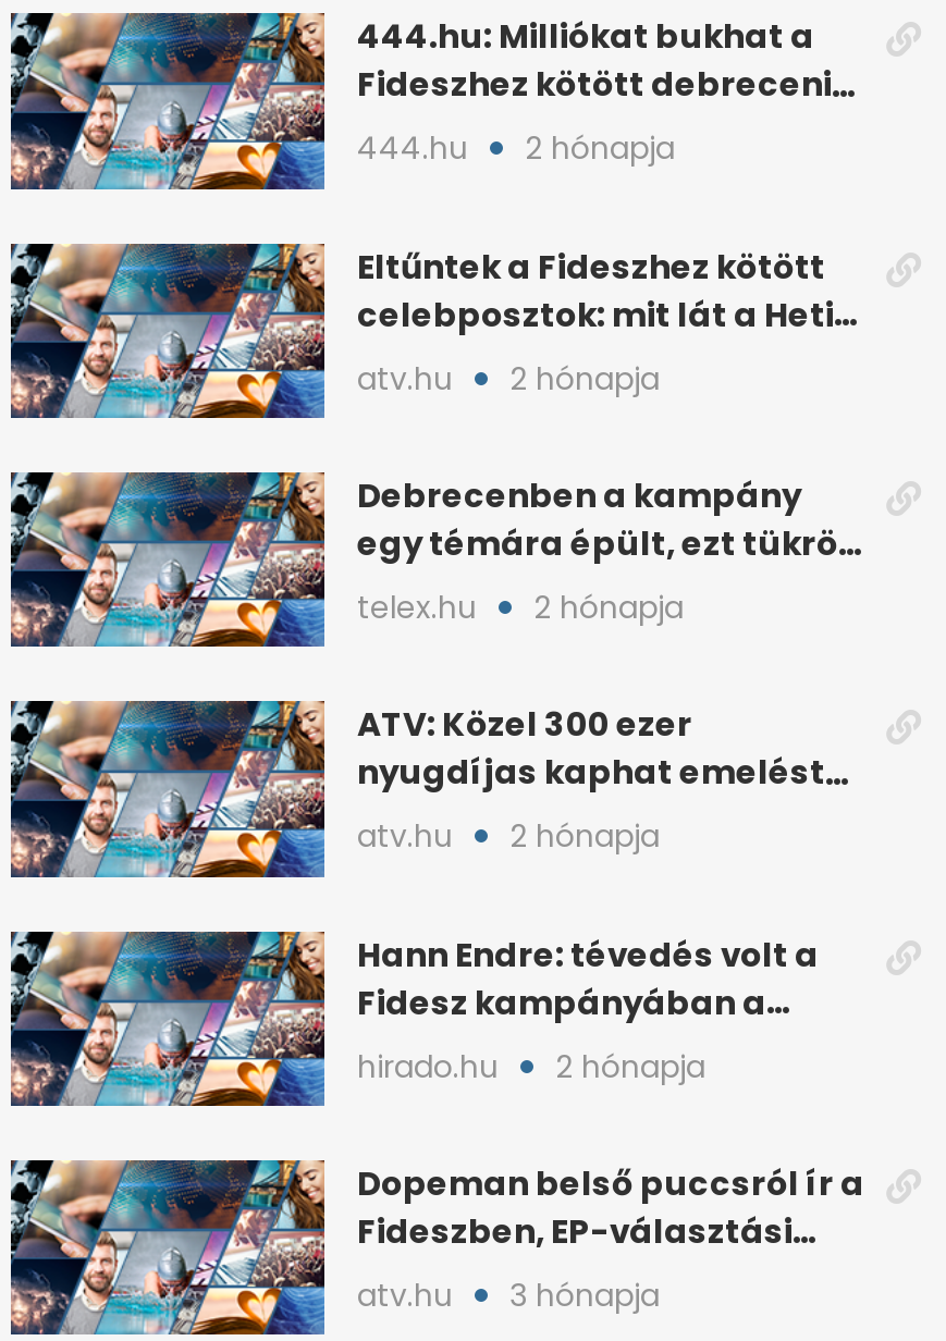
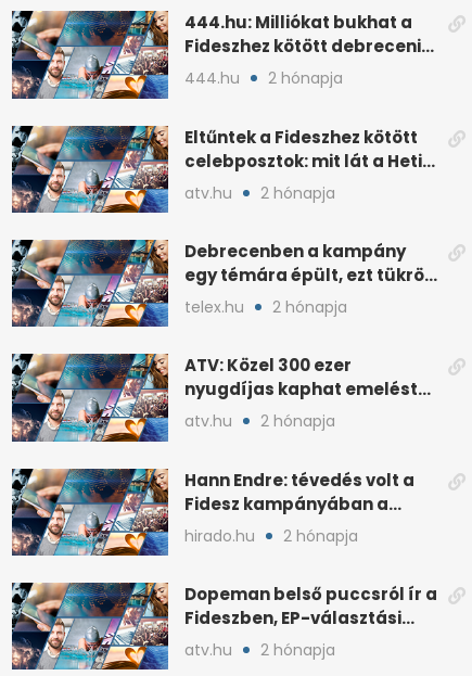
[509,1274,660,1317] 3 hónapja -> [260,639,335,661] 2 hónapja

